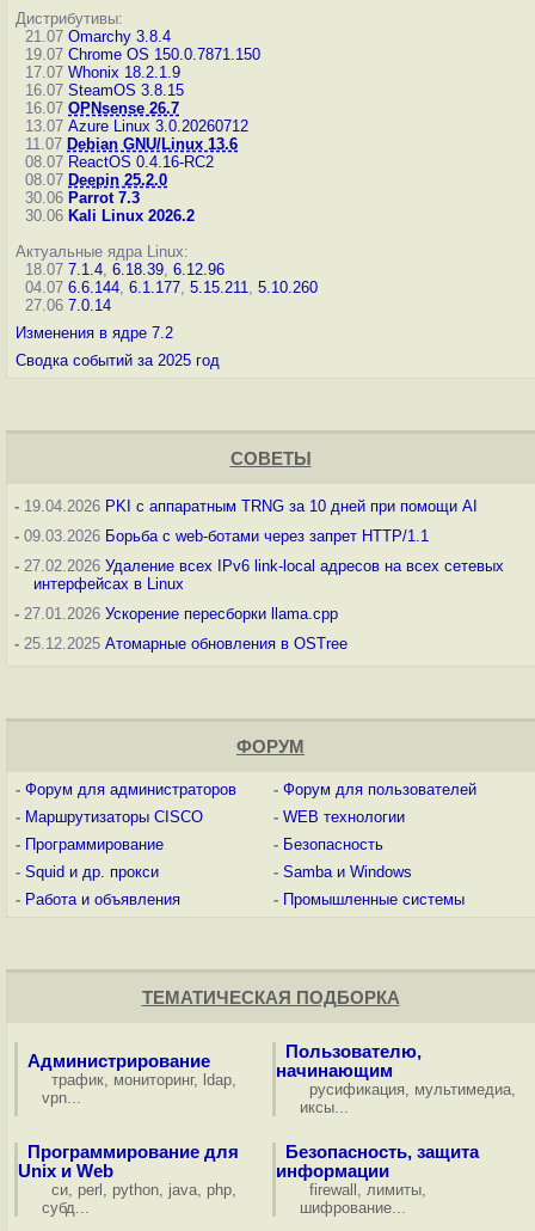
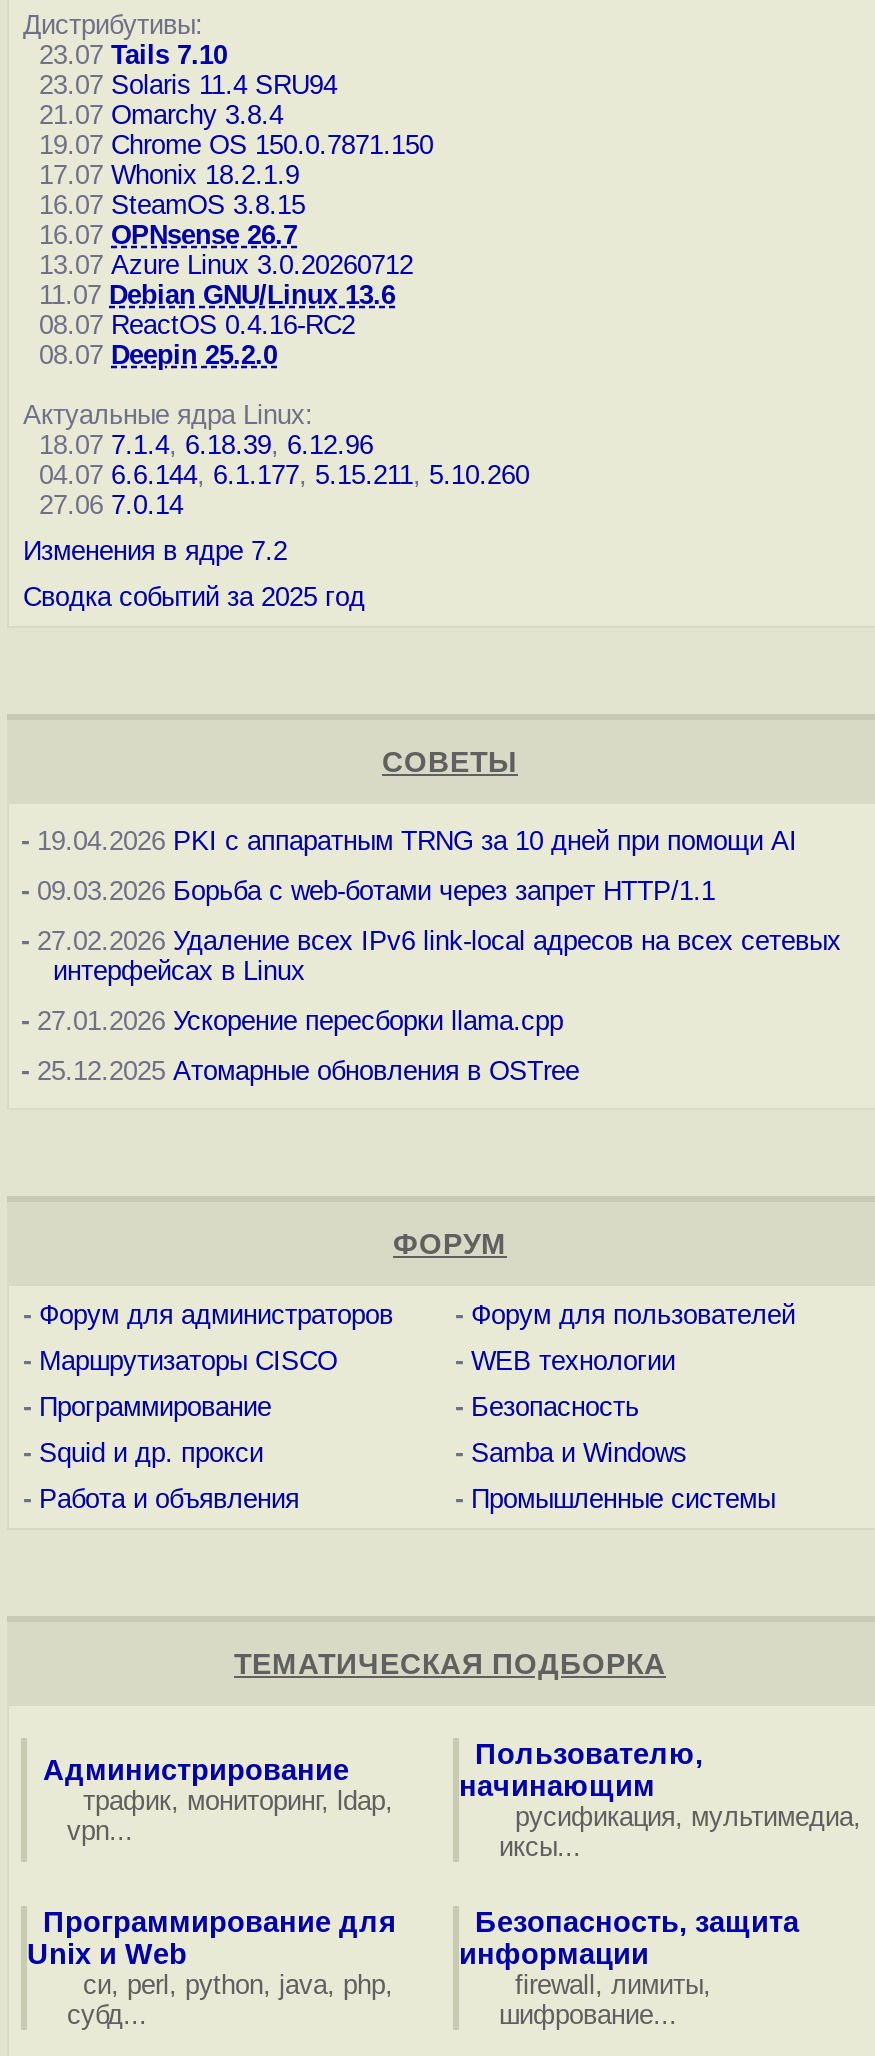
none -> [23,40,337,100] 23.07 Tails 7.10 | 23.07 Solaris 11.4 SRU94
moved [16,27,260,189] -> [23,100,433,370]: 21.07 Omarchy 3.8.4 | 19.07 Chrome OS 150.0.7871.150 | 17.07 Whonix 18.2.1.9 | ... | 08.07 ReactOS 0.4.16-RC2 | 08.07 Deepin 25.2.0
[16,189,195,225] 30.06 Parrot 7.3 | 30.06 Kali Linux 2026.2 -> none

